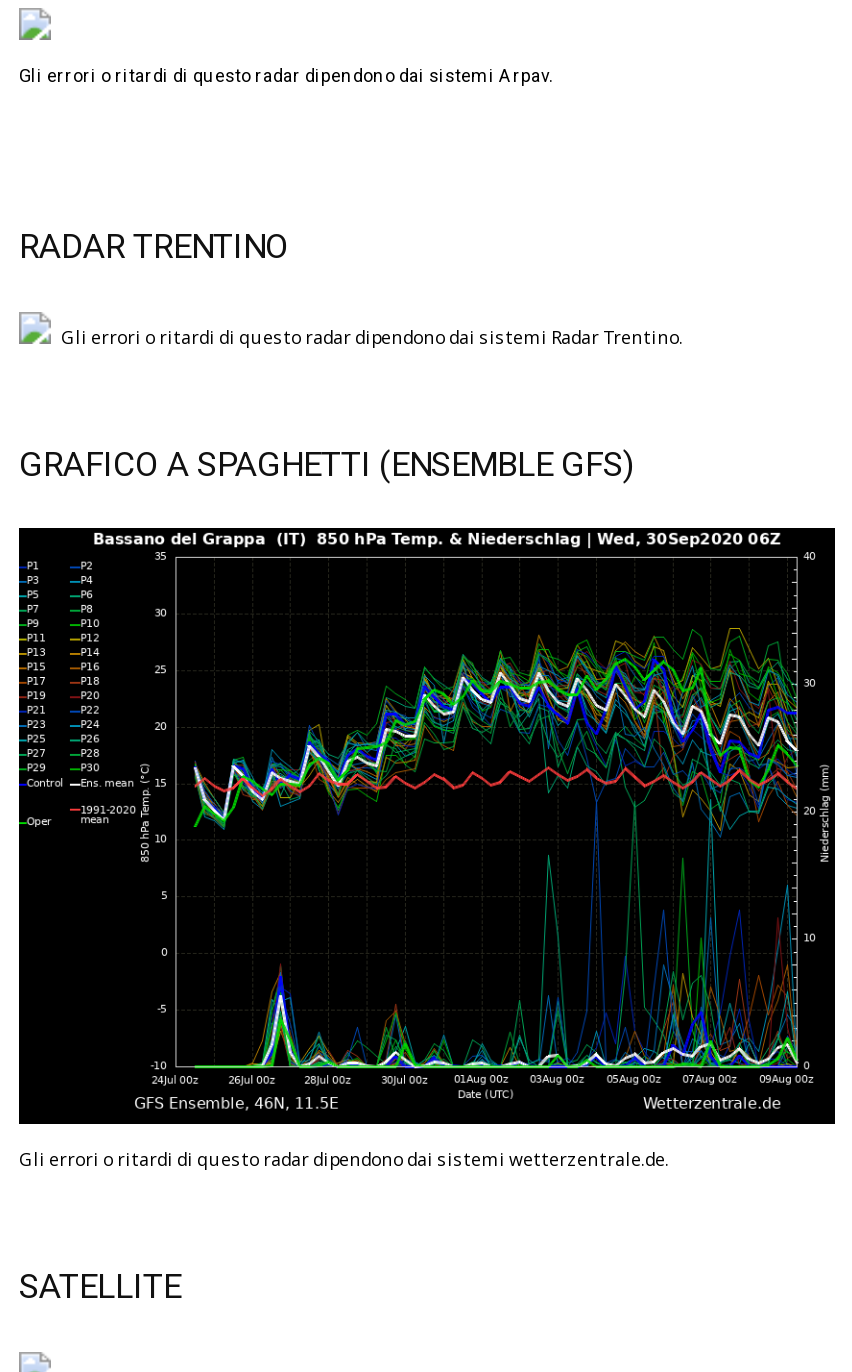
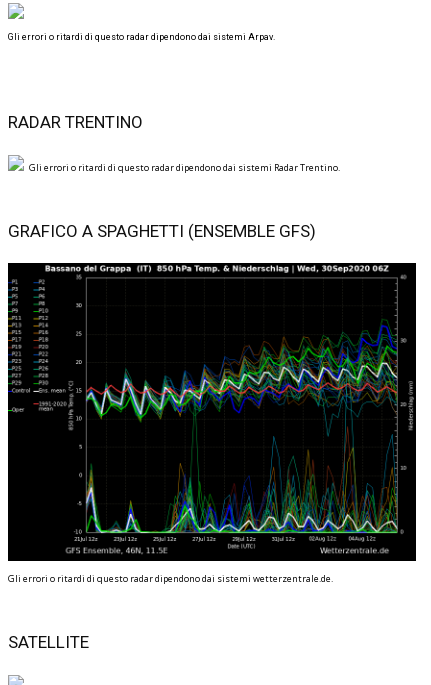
[177,628,813,1086] [image] -> [86,319,404,541] [image]

